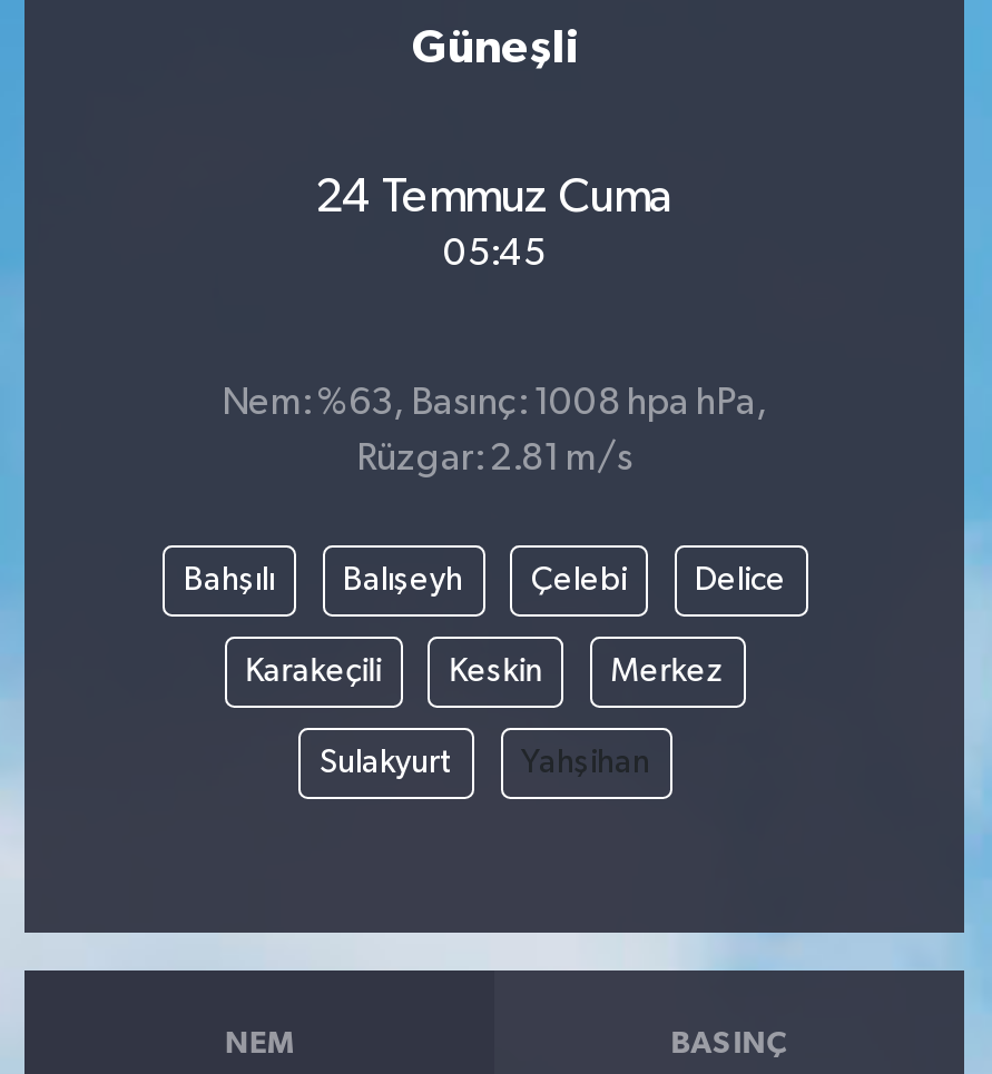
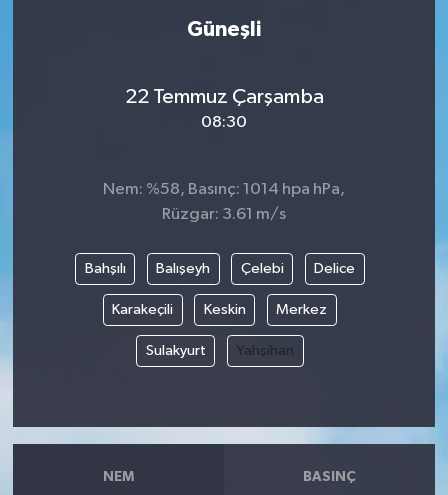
[315,173,674,221] 24 Temmuz Cuma -> [124,85,323,107] 22 Temmuz Çarşamba
[443,235,546,273] 05:45 -> [201,113,247,130] 08:30
[222,385,767,423] Nem: %63, Basınç: 1008 hpa hPa, -> [103,181,345,198] Nem: %58, Basınç: 1014 hpa hPa,
[356,441,632,479] Rüzgar: 2.81 m/s -> [162,206,286,223] Rüzgar: 3.61 m/s

